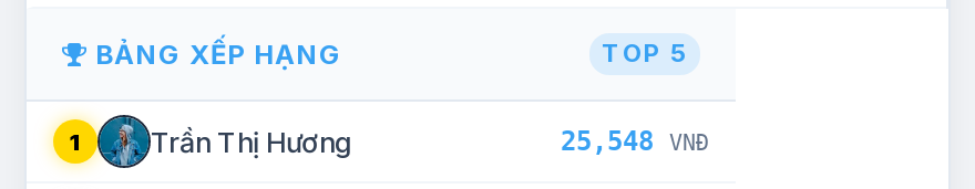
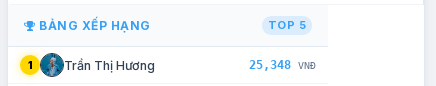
[561,125,709,156] 25,548 VNĐ -> [249,57,316,71] 25,348 VNĐ

